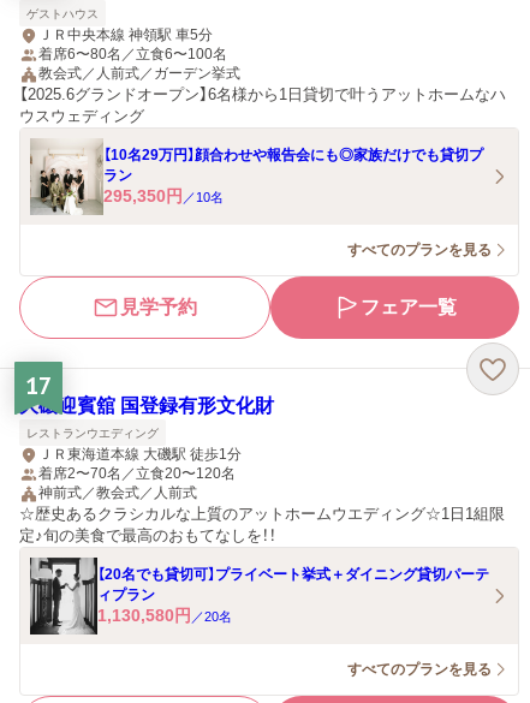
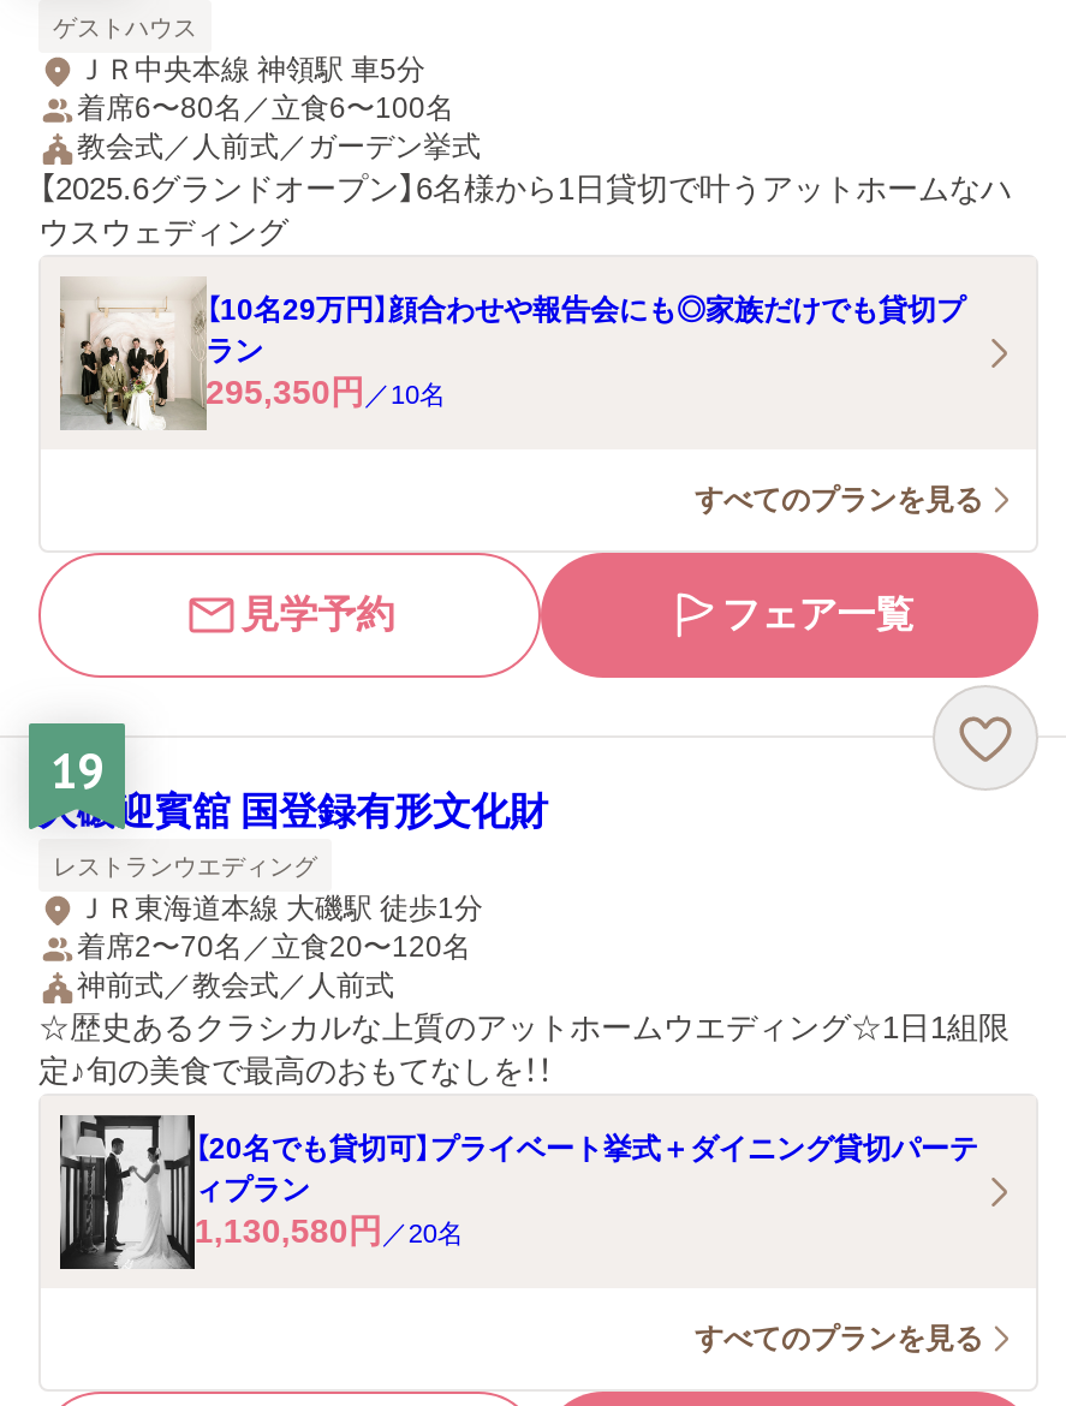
[25,370,52,401] 17 -> [50,740,103,803] 19

